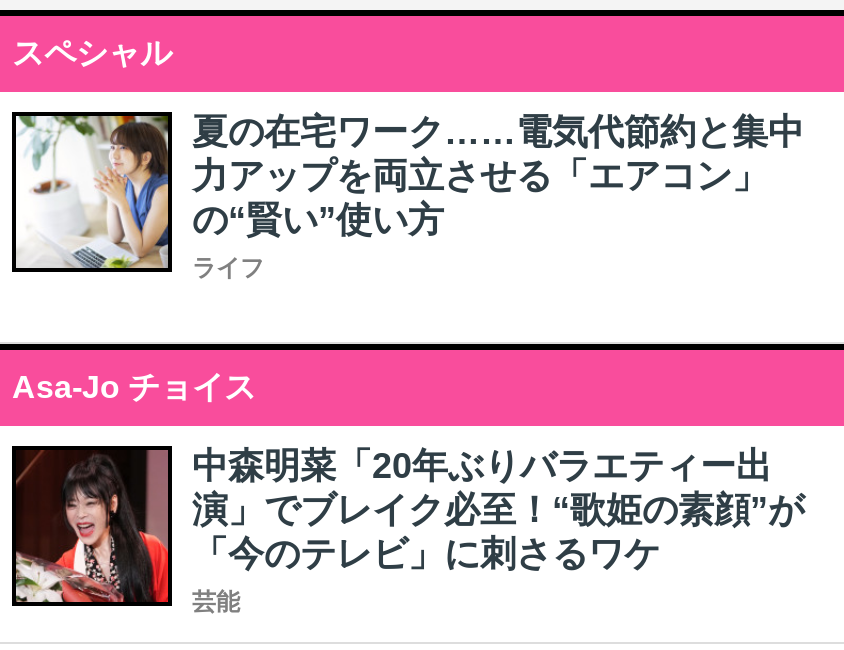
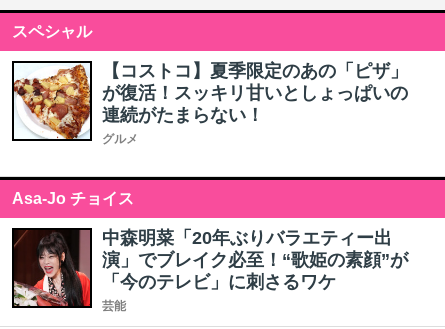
[16,112,804,282] [image] | 夏の在宅ワーク……電気代節約と集中 | 力アップを両立させる「エアコン」 | の“賢い”使い方 | ライフ -> [13,61,408,146] [image] | 【コストコ】夏季限定のあの「ピザ」 | が復活！スッキリ甘いとしょっぱいの | 連続がたまらない！ | グルメ

